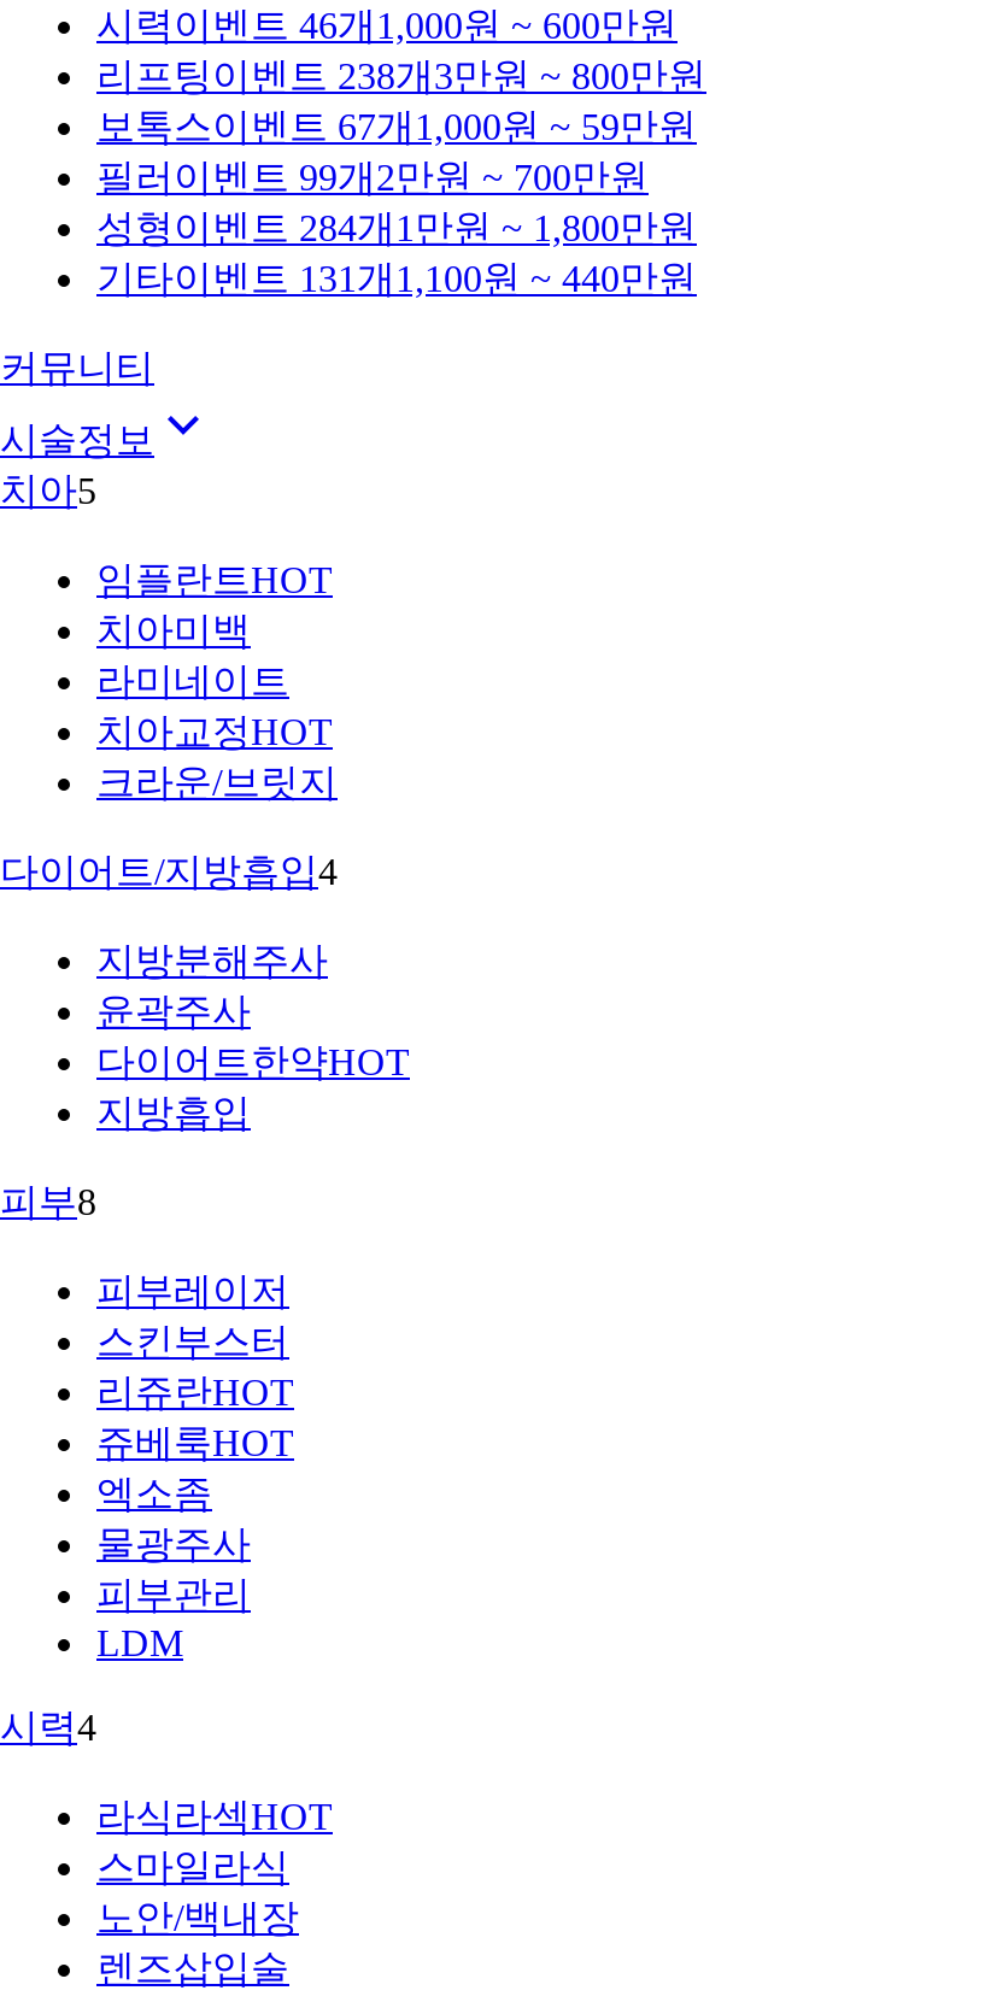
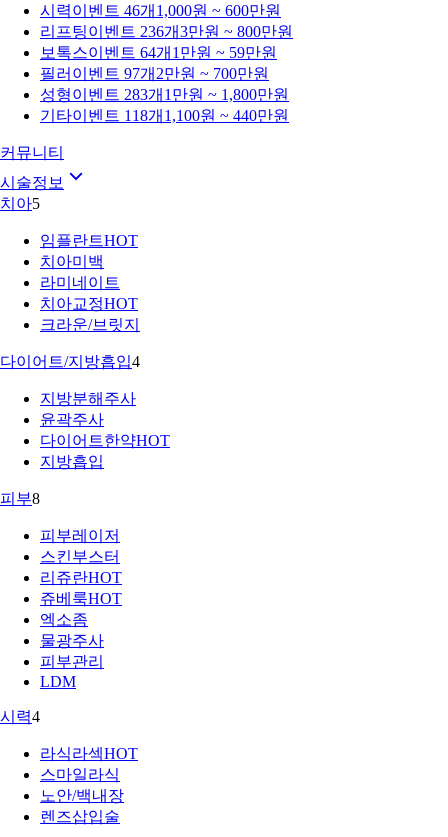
[96,55,706,96] 리프팅 이벤트 238개3만원 ~ 800만원 -> [40,23,293,40] 리프팅 이벤트 236개3만원 ~ 800만원
[96,106,697,147] 보톡스 이벤트 67개 1,000원 ~ 59만원 -> [40,44,277,61] 보톡스 이벤트 64개 1만원 ~ 59만원
[96,157,649,198] 필러 이벤트 99개2만원 ~ 700만원 -> [40,65,269,82] 필러 이벤트 97개2만원 ~ 700만원
[96,207,697,248] 성형 이벤트 284개 1만원 ~ 1,800만원 -> [40,86,289,103] 성형 이벤트 283개 1만원 ~ 1,800만원
[96,258,697,299] 기타이벤트 131개 1,100원 ~ 440만원 -> [40,107,289,124] 기타이벤트 118개 1,100원 ~ 440만원

